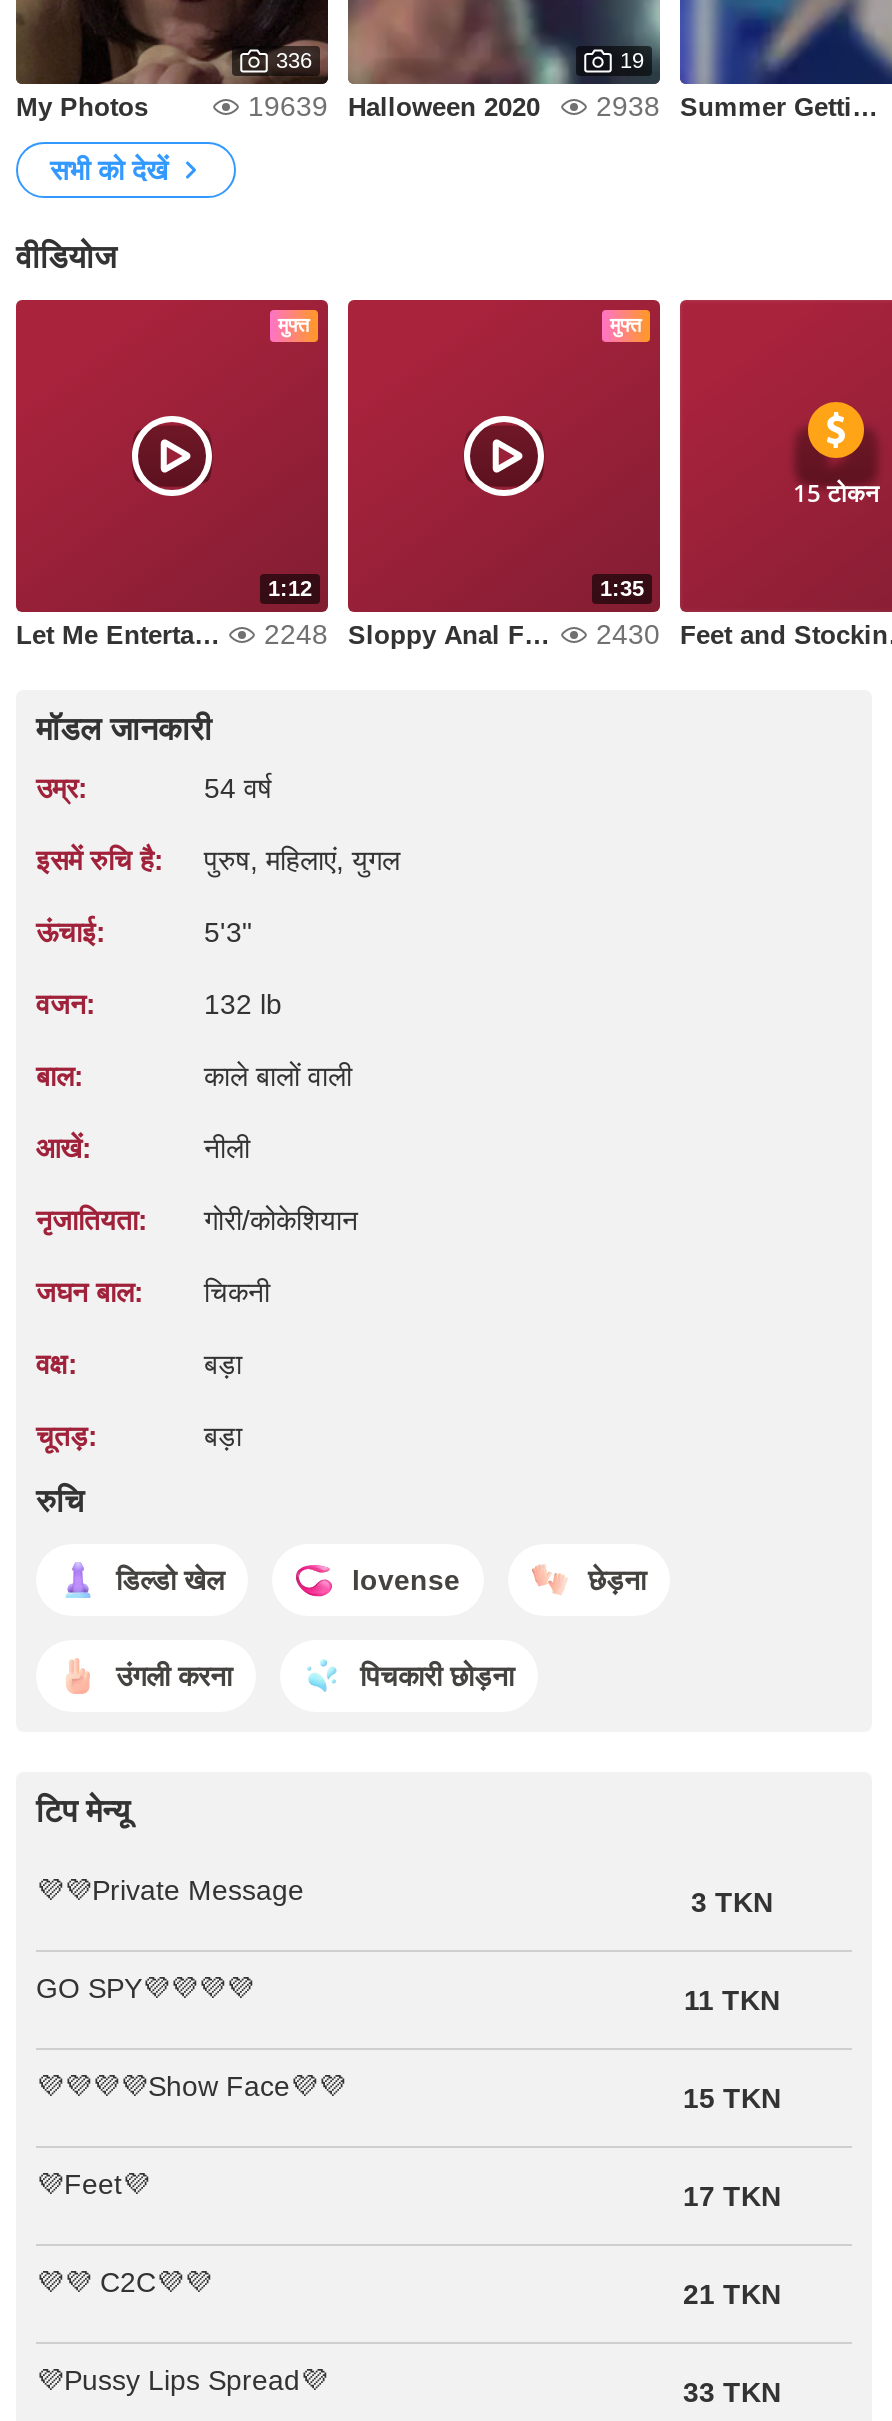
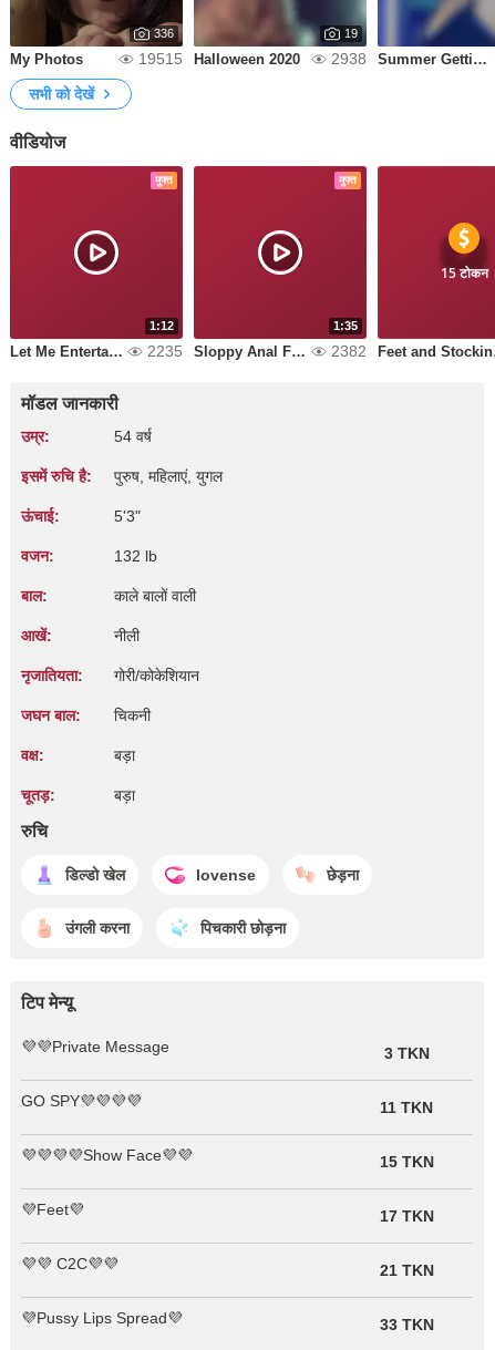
[248,90,660,122] 19639 Halloween 2020 2938 -> [138,50,367,68] 19515 Halloween 2020 2938
[264,618,328,650] 2248 -> [147,342,183,360] 2235
[596,618,660,650] 2430 -> [331,342,367,360] 2382

